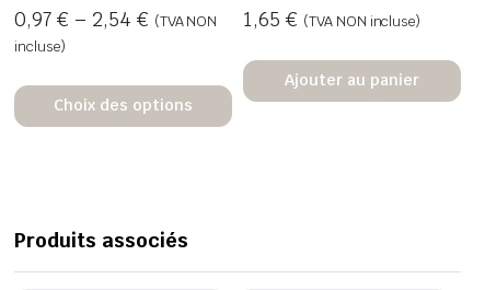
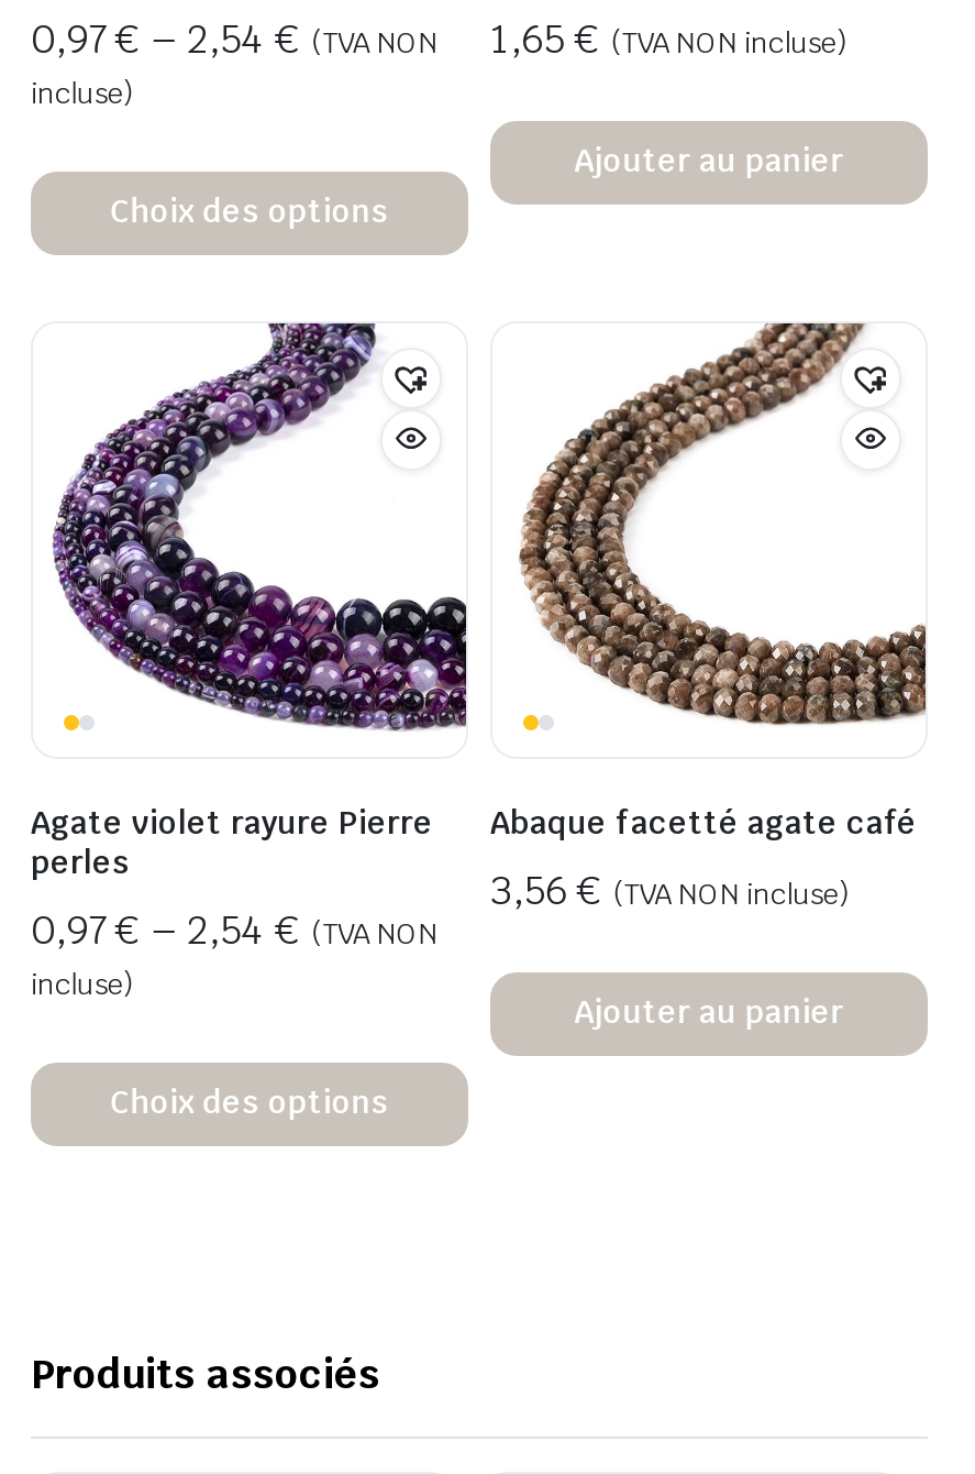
none -> [31,321,468,1123] [image] | Agate violet rayure Pierre | perles | 0,97 €– 2,54 € (TVA NON | incluse) | Choix des options
none -> [490,321,928,1033] [image] | Abaque facetté agate café | 3,56 € (TVA NON incluse) | Ajouter au panier

